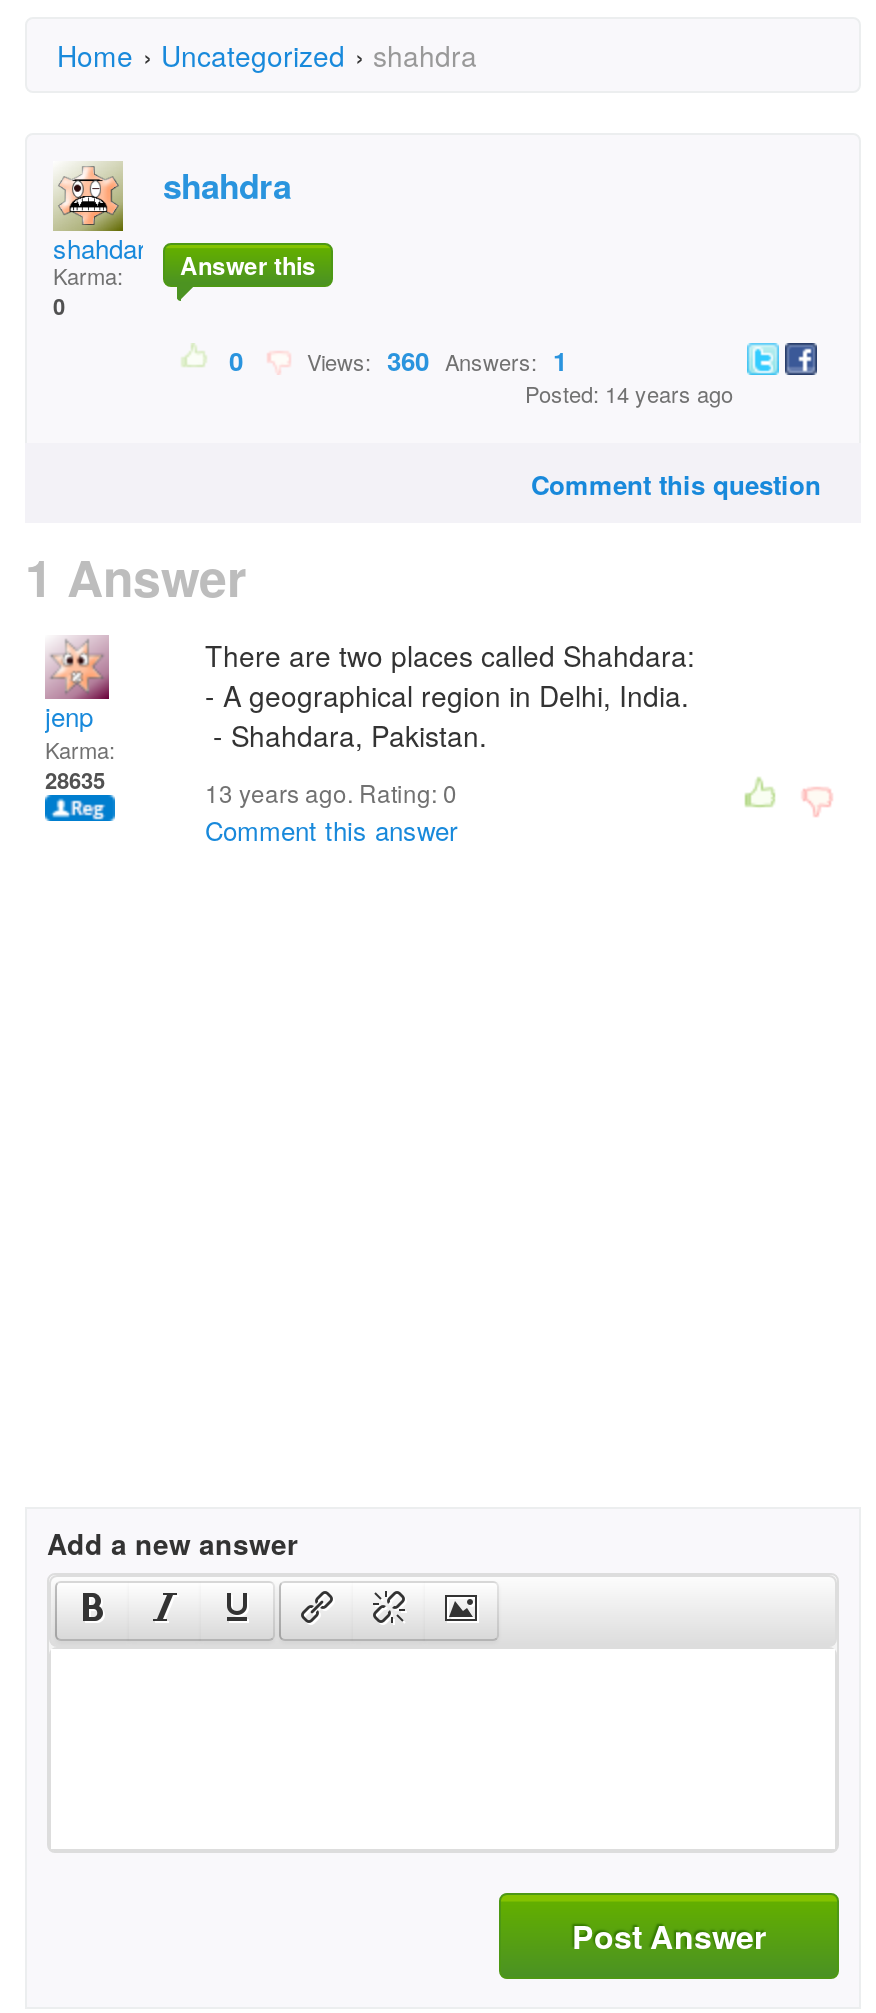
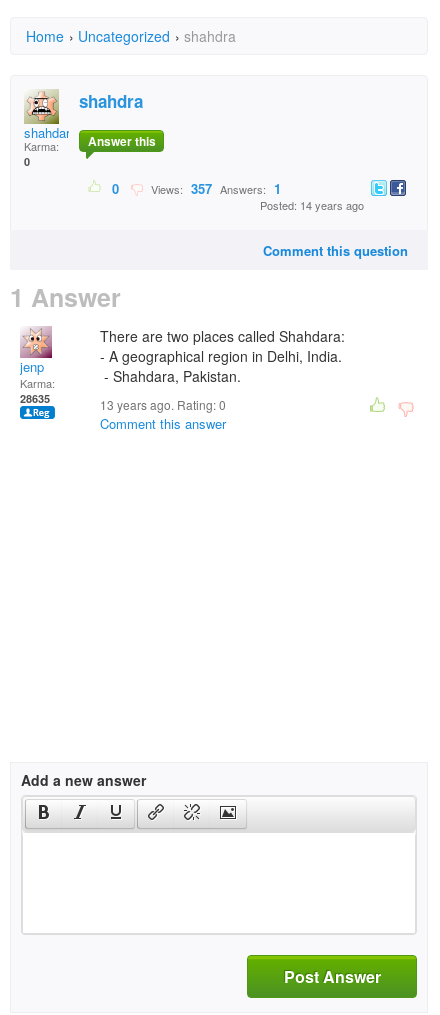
[295,341,567,379] Views: 360 Answers: 1 -> [145,179,281,198] Views: 357 Answers: 1

